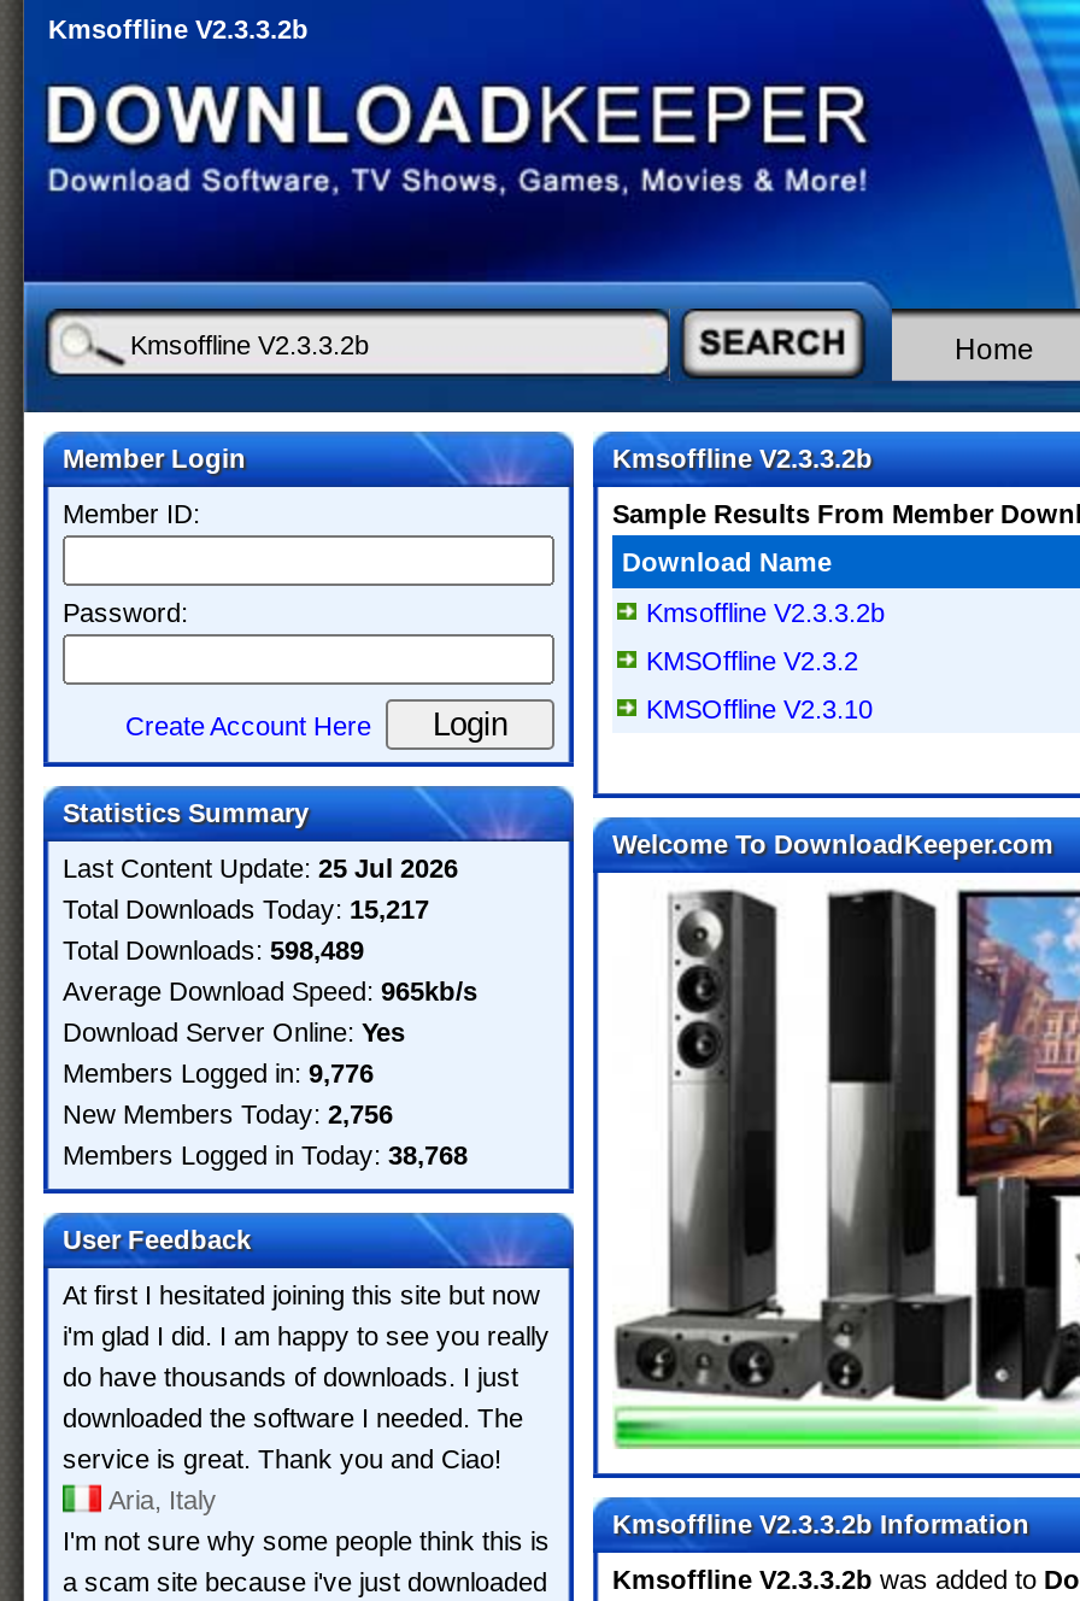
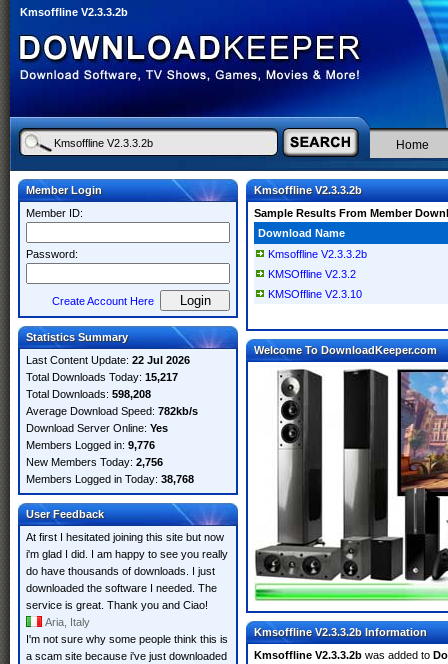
[63,854,458,882] Last Content Update: 25 Jul 2026 -> [26,354,190,366] Last Content Update: 22 Jul 2026
[63,936,364,964] Total Downloads: 598,489 -> [26,388,151,400] Total Downloads: 598,208
[63,977,477,1005] Average Download Speed: 965kb/s -> [26,405,198,417] Average Download Speed: 782kb/s

